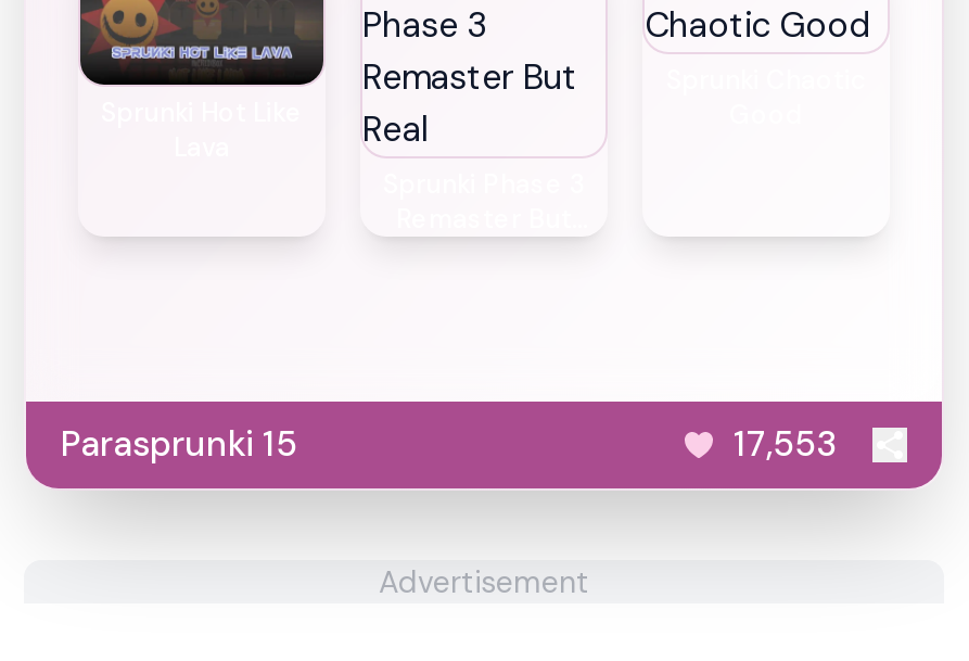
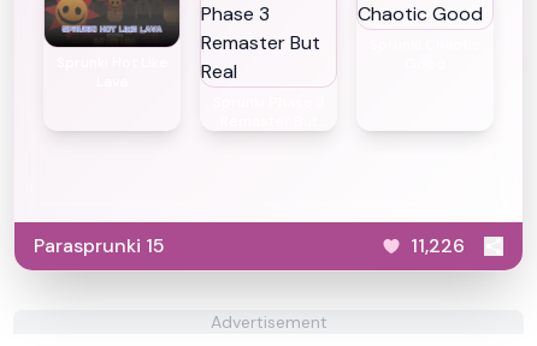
[734,421,838,467] 17,553 -> [411,233,465,258] 11,226

